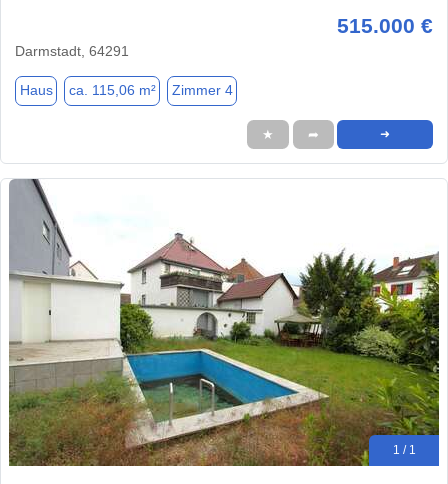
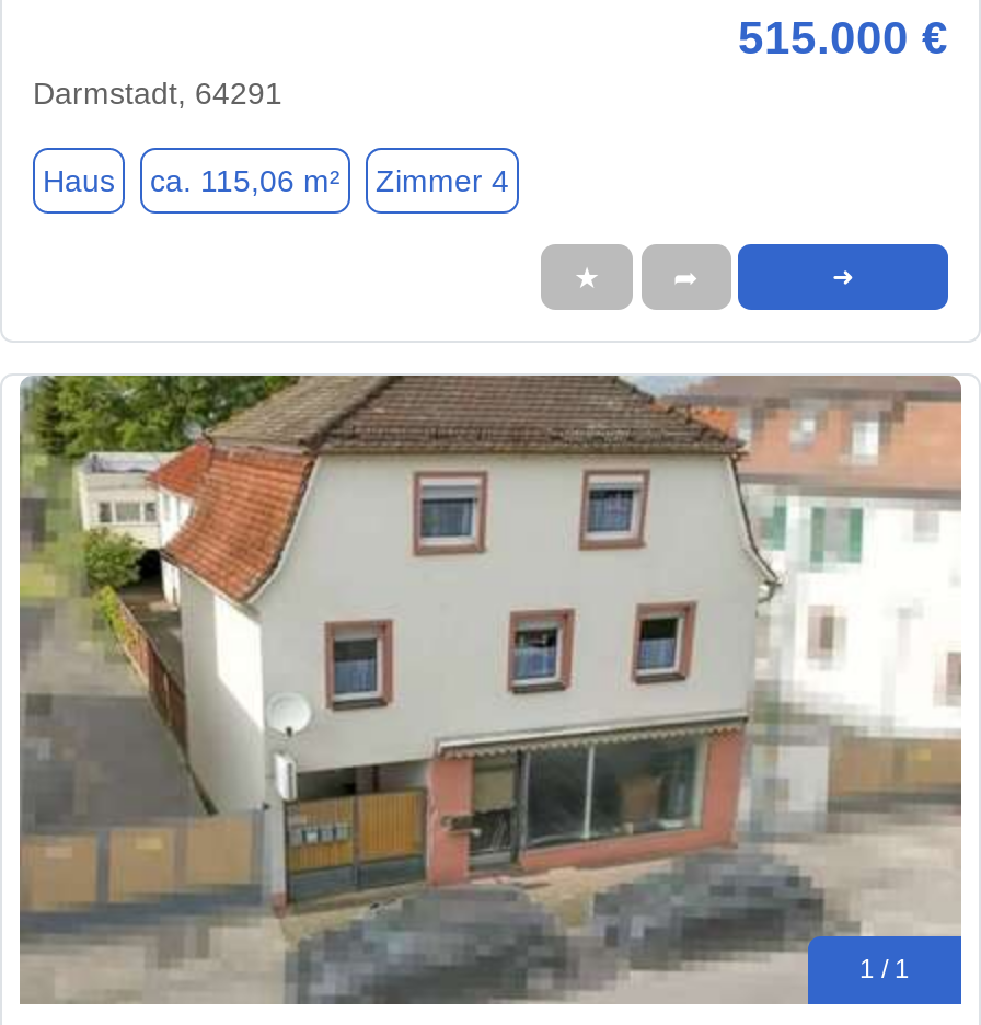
[9,178,440,467] [image] -> [18,372,963,1005] [image]

